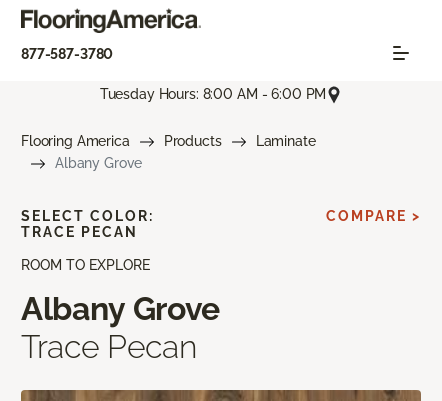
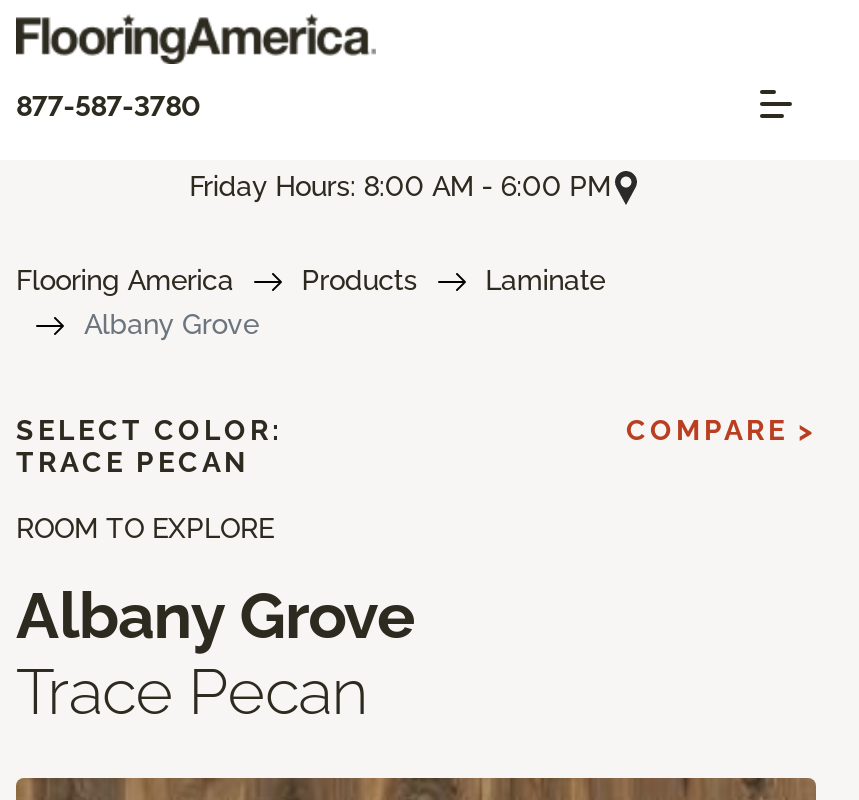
[100,86,326,102] Tuesday Hours: 8:00 AM - 6:00 PM -> [189,170,611,202] Friday Hours: 8:00 AM - 6:00 PM

